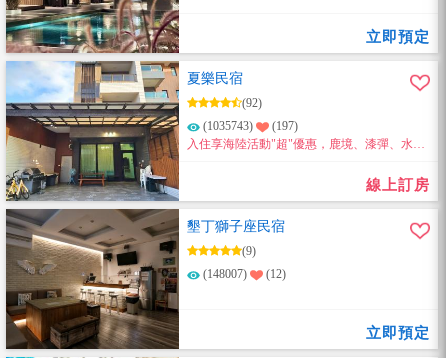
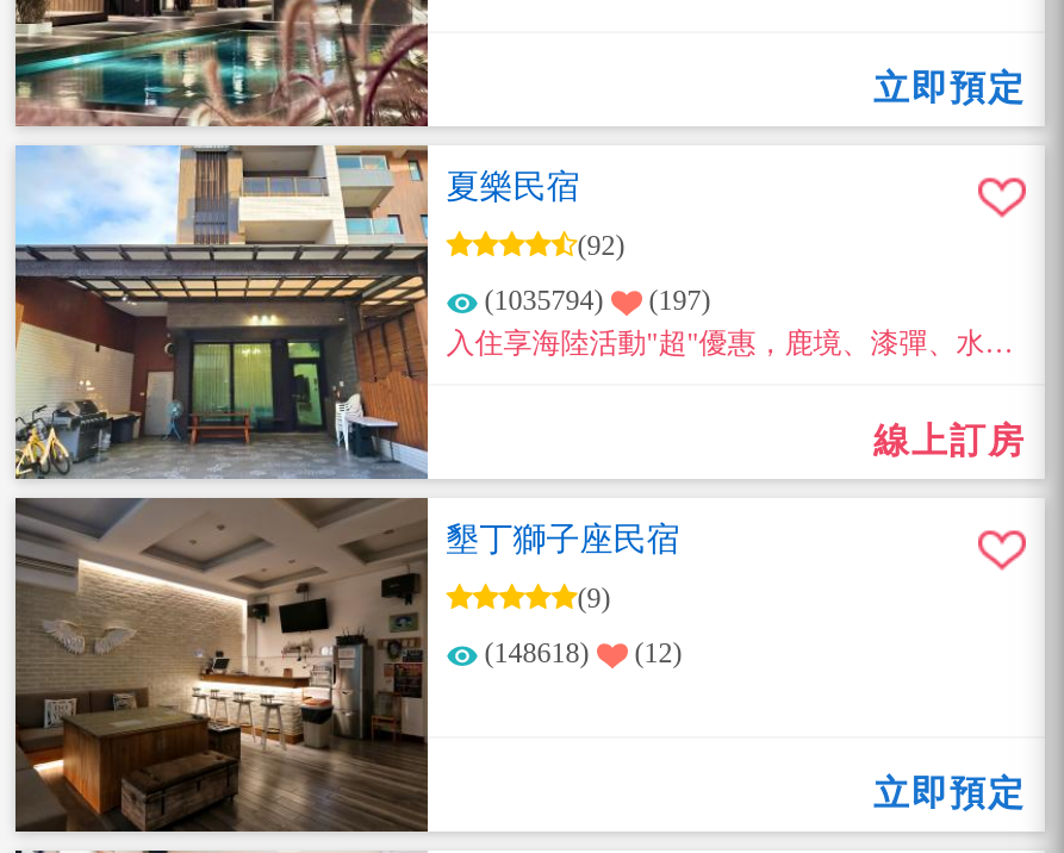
[203,119,298,133] (1035743) (197) -> [484,284,711,317] (1035794) (197)
[203,267,286,281] (148007) (12) -> [484,636,682,670] (148618) (12)

